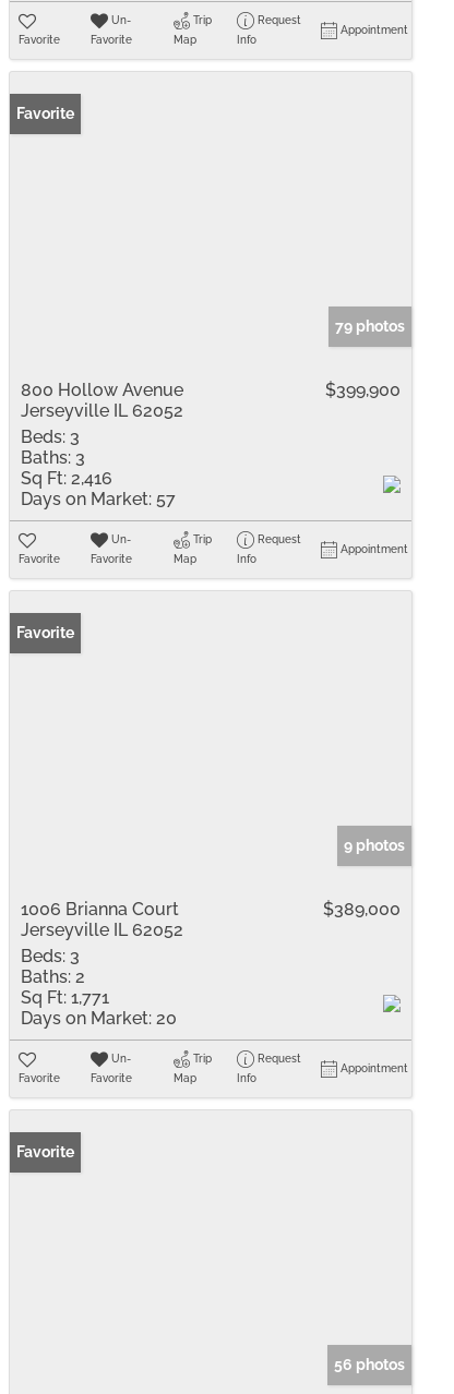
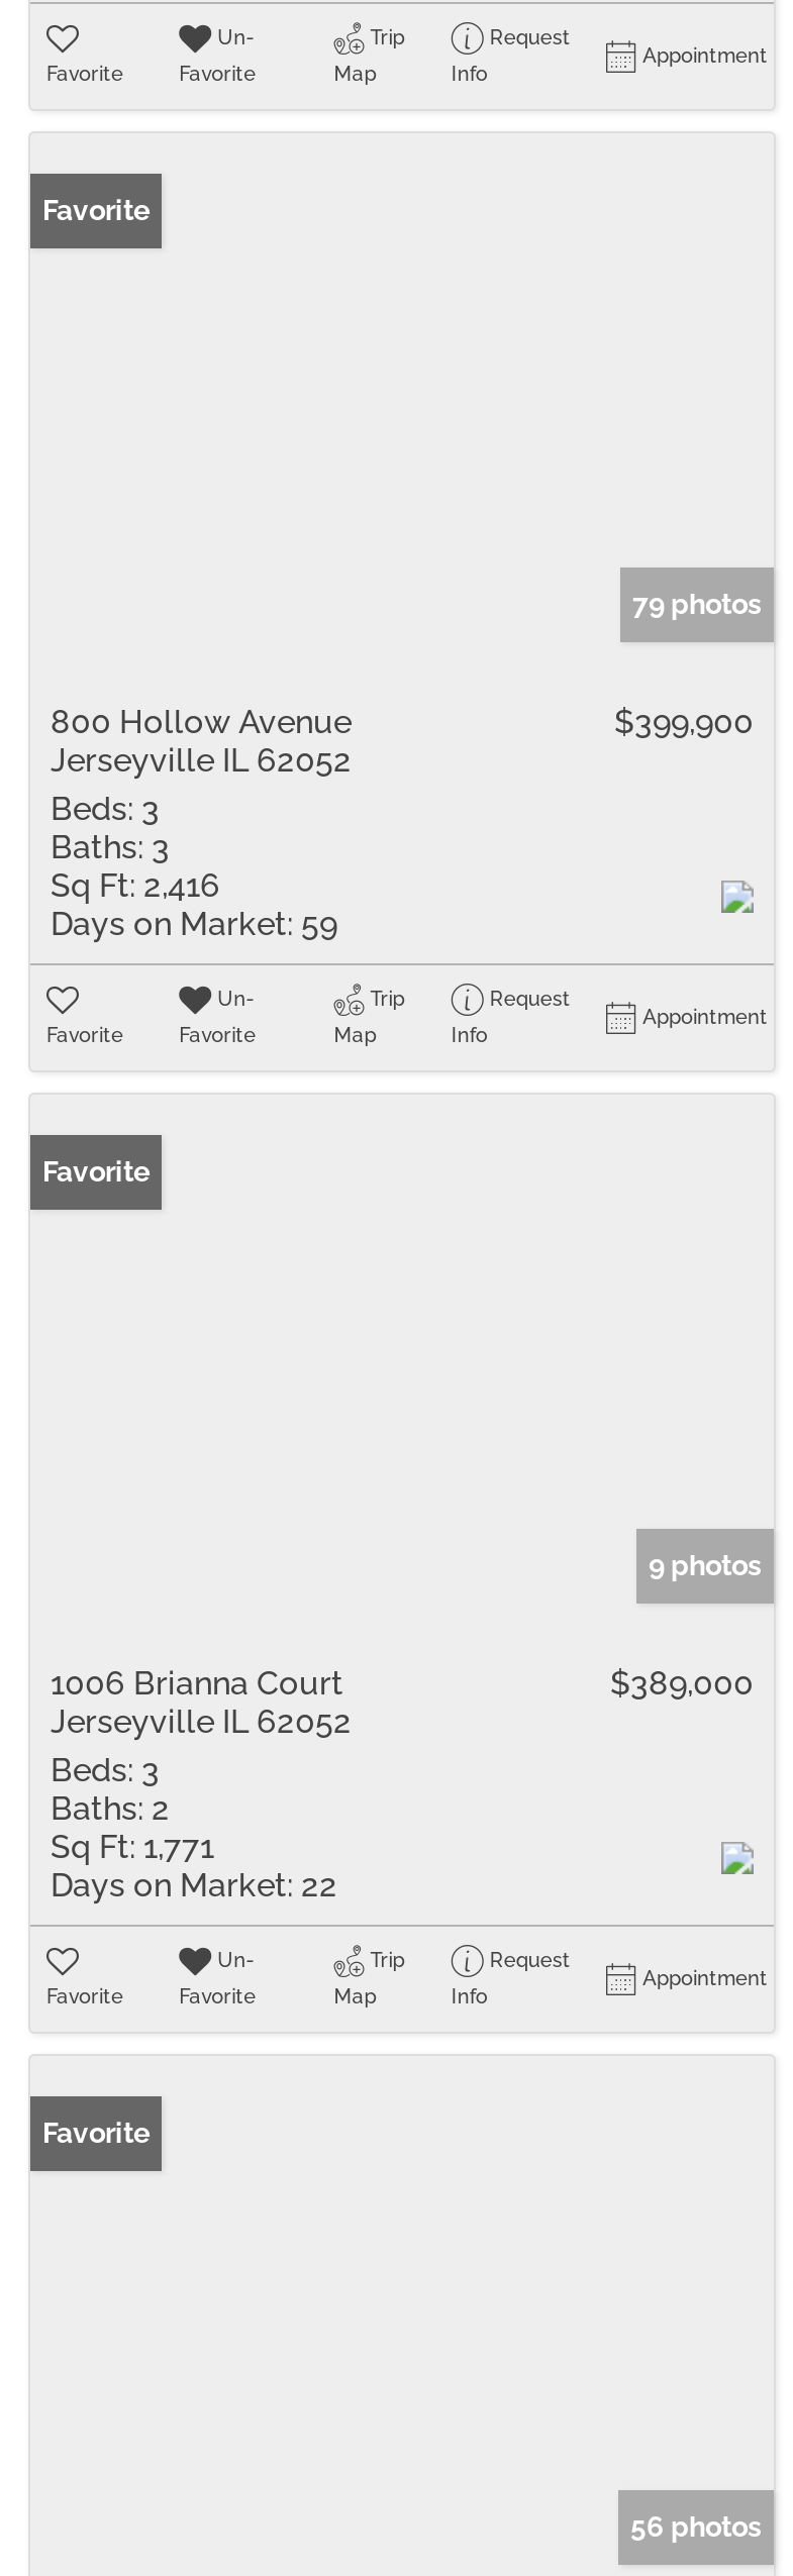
[21,489,176,509] Days on Market: 57 -> [51,905,337,943] Days on Market: 59
[21,1008,177,1029] Days on Market: 20 -> [51,1866,337,1904] Days on Market: 22

